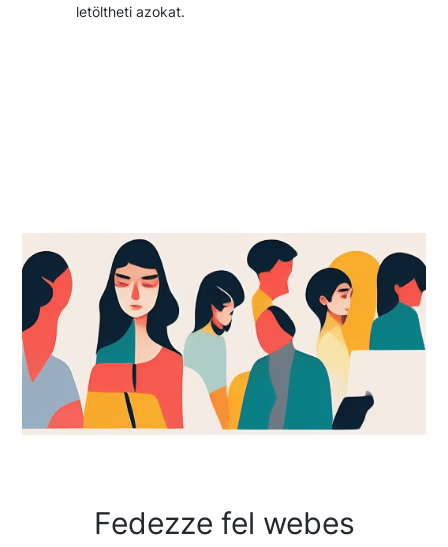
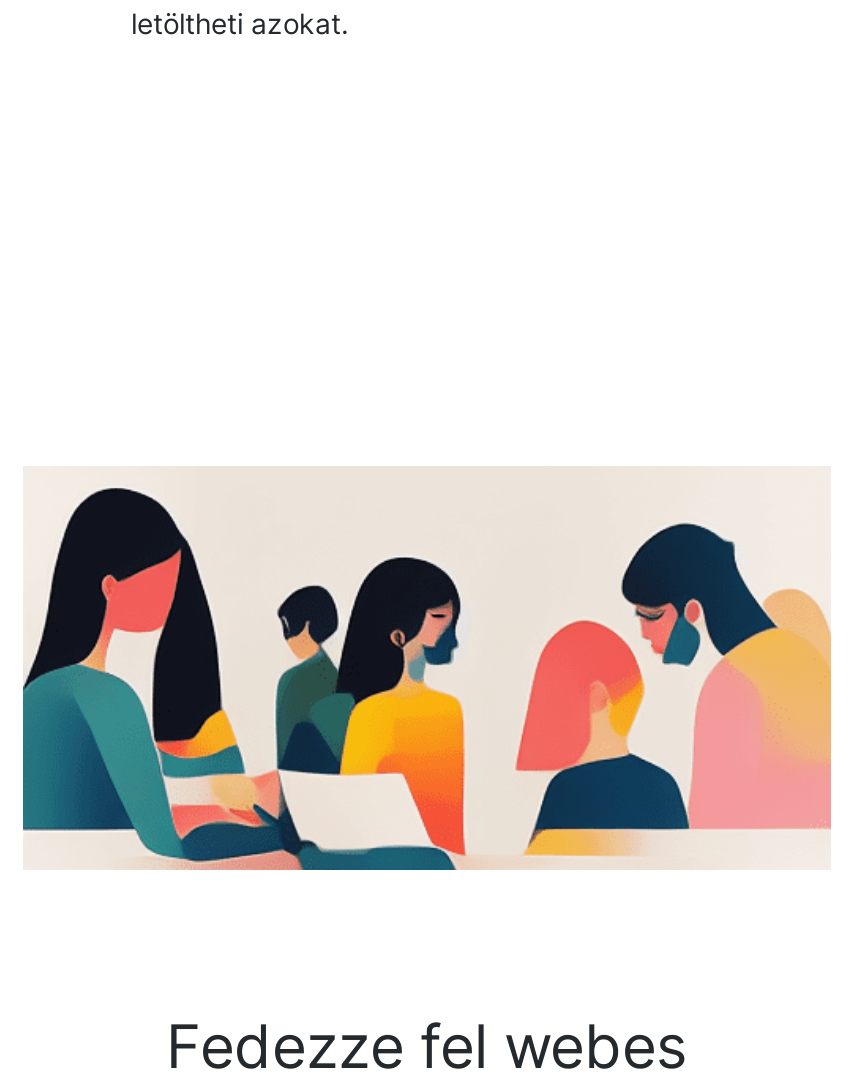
[21,238,427,435] [image] -> [23,478,833,872] [image]

